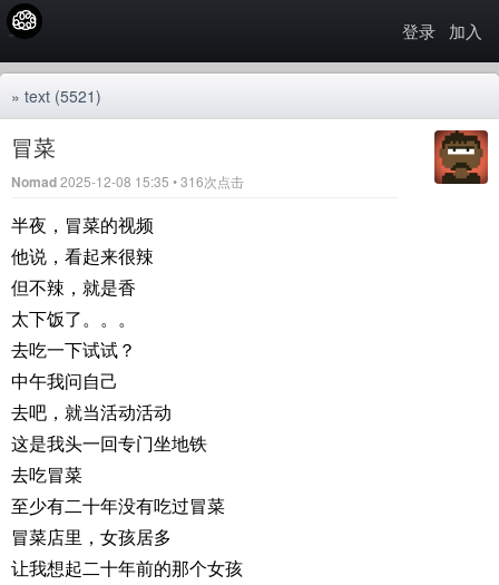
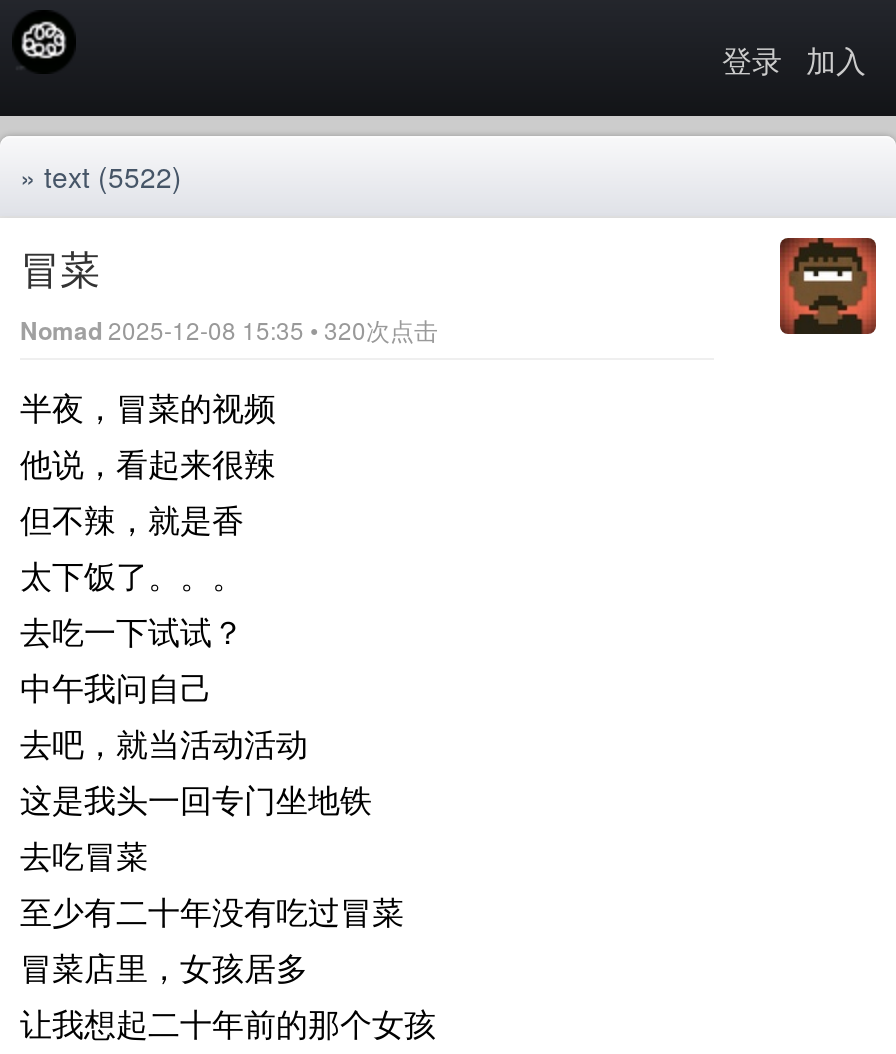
[11,85,101,107] » text (5521) -> [20,156,182,196] » text (5522)
[11,172,244,192] Nomad 2025-12-08 15:35 • 316次点击 -> [20,312,438,348] Nomad 2025-12-08 15:35 • 320次点击

